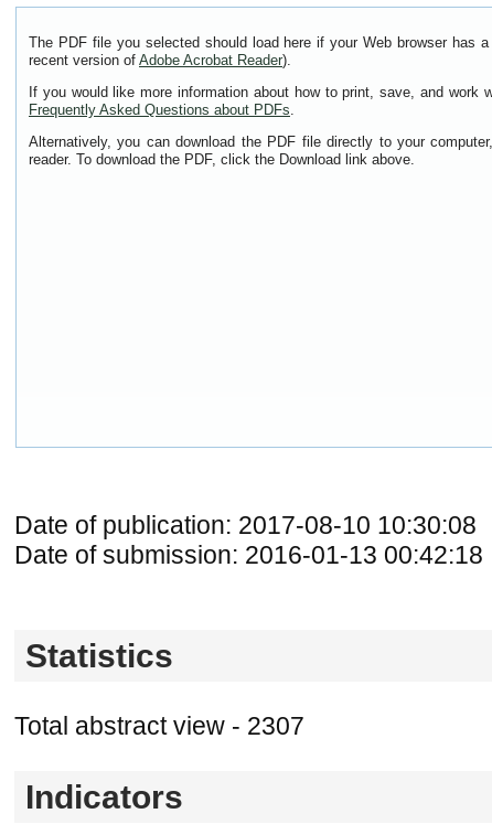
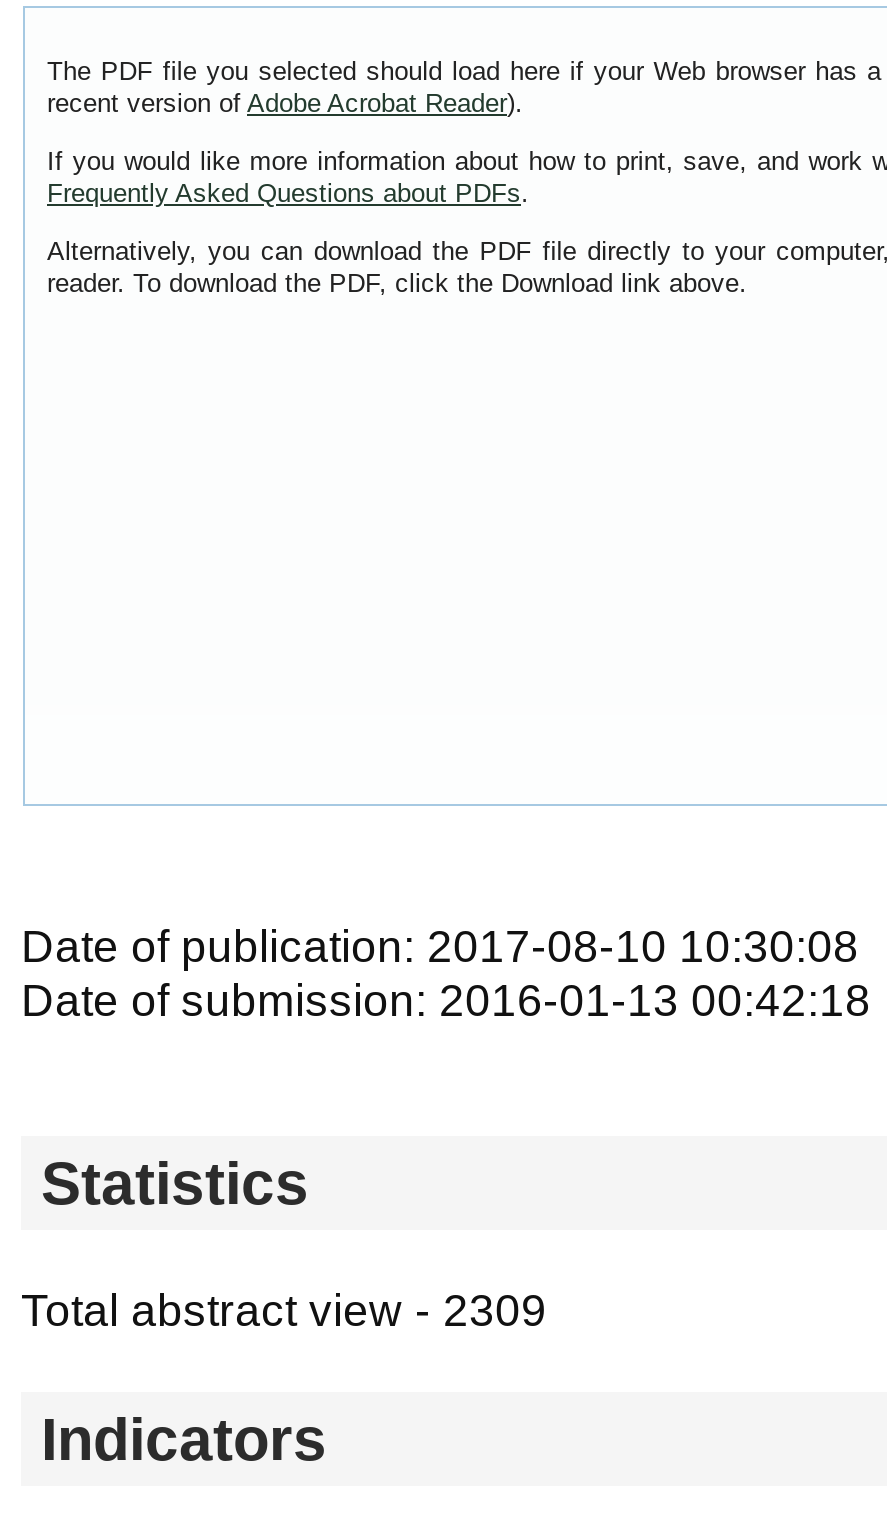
[14,713,304,740] Total abstract view - 2307 -> [21,1286,547,1336] Total abstract view - 2309

